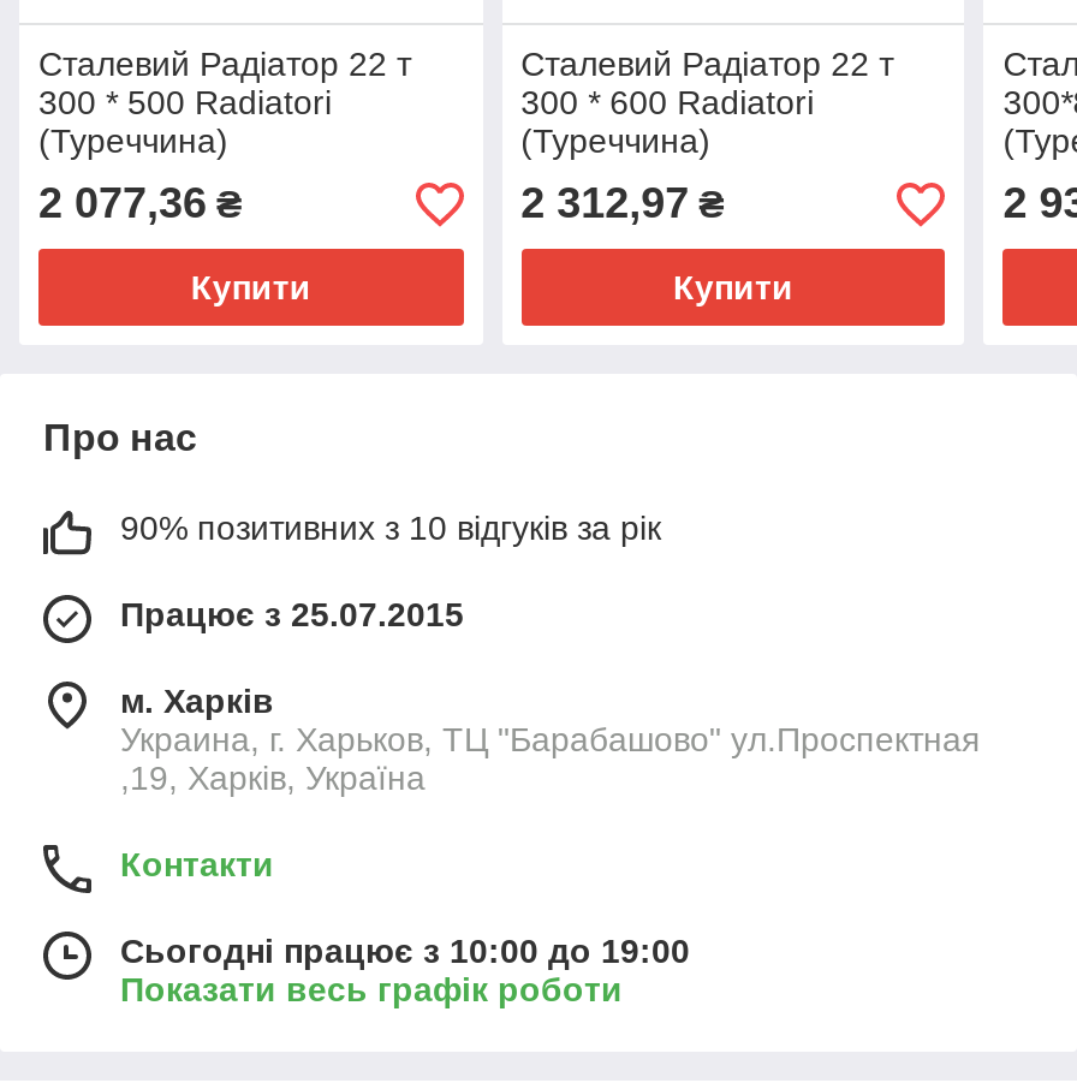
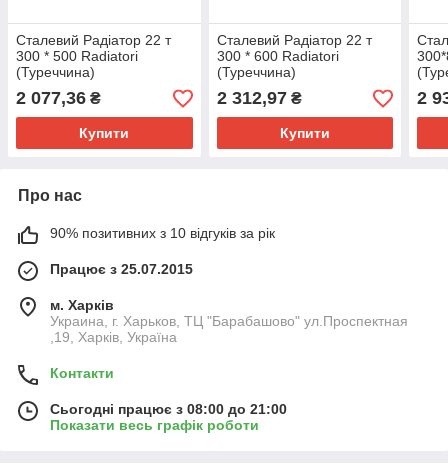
[120,932,690,970] Сьогодні працює з 10:00 до 19:00 -> [50,401,287,417] Сьогодні працює з 08:00 до 21:00

